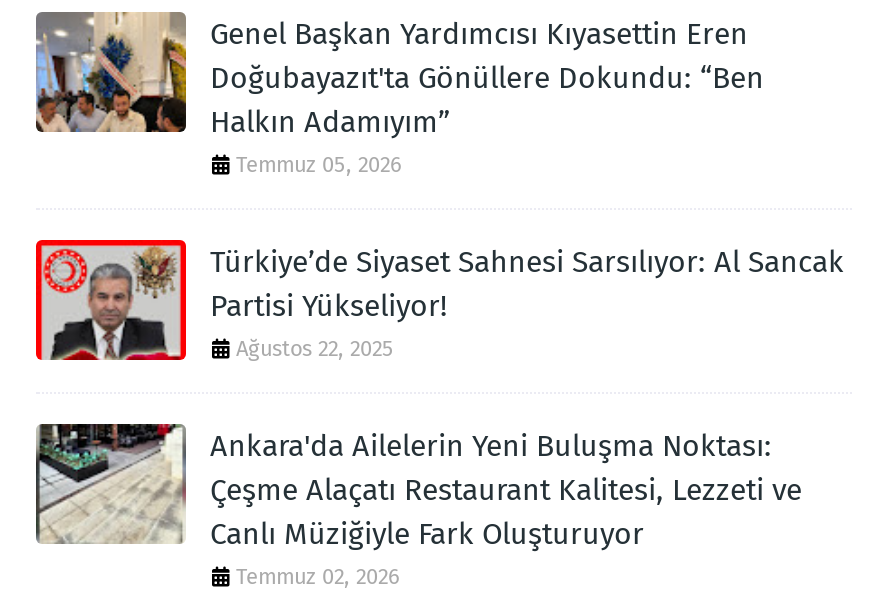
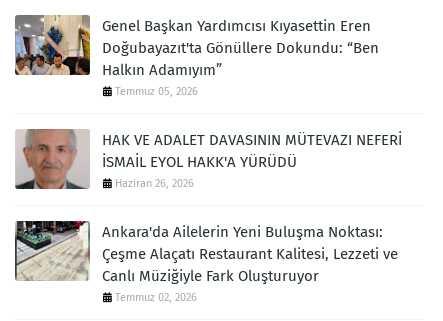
[34,238,844,362] [image] | Türkiye’de Siyaset Sahnesi Sarsılıyor: Al Sancak | Partisi Yükseliyor! | Ağustos 22, 2025 -> [14,128,402,190] [image] | HAK VE ADALET DAVASININ MÜTEVAZI NEFERİ | İSMAİL EYOL HAKK'A YÜRÜDÜ | Haziran 26, 2026

